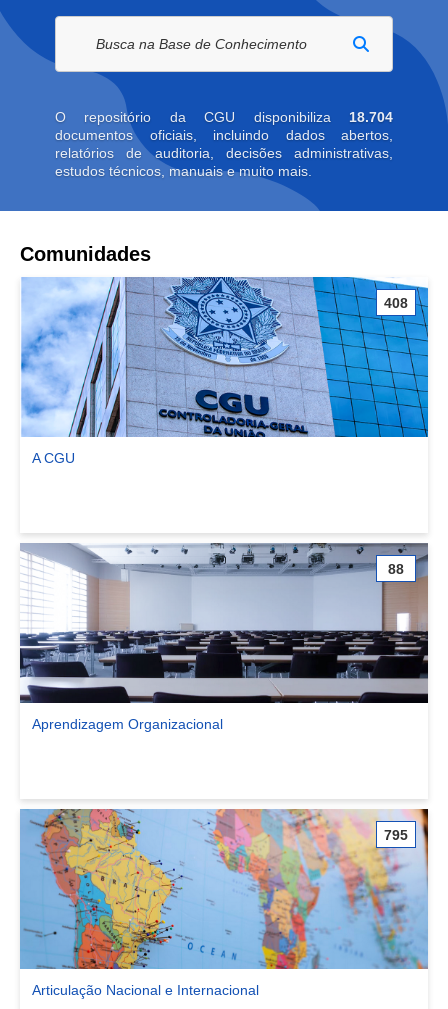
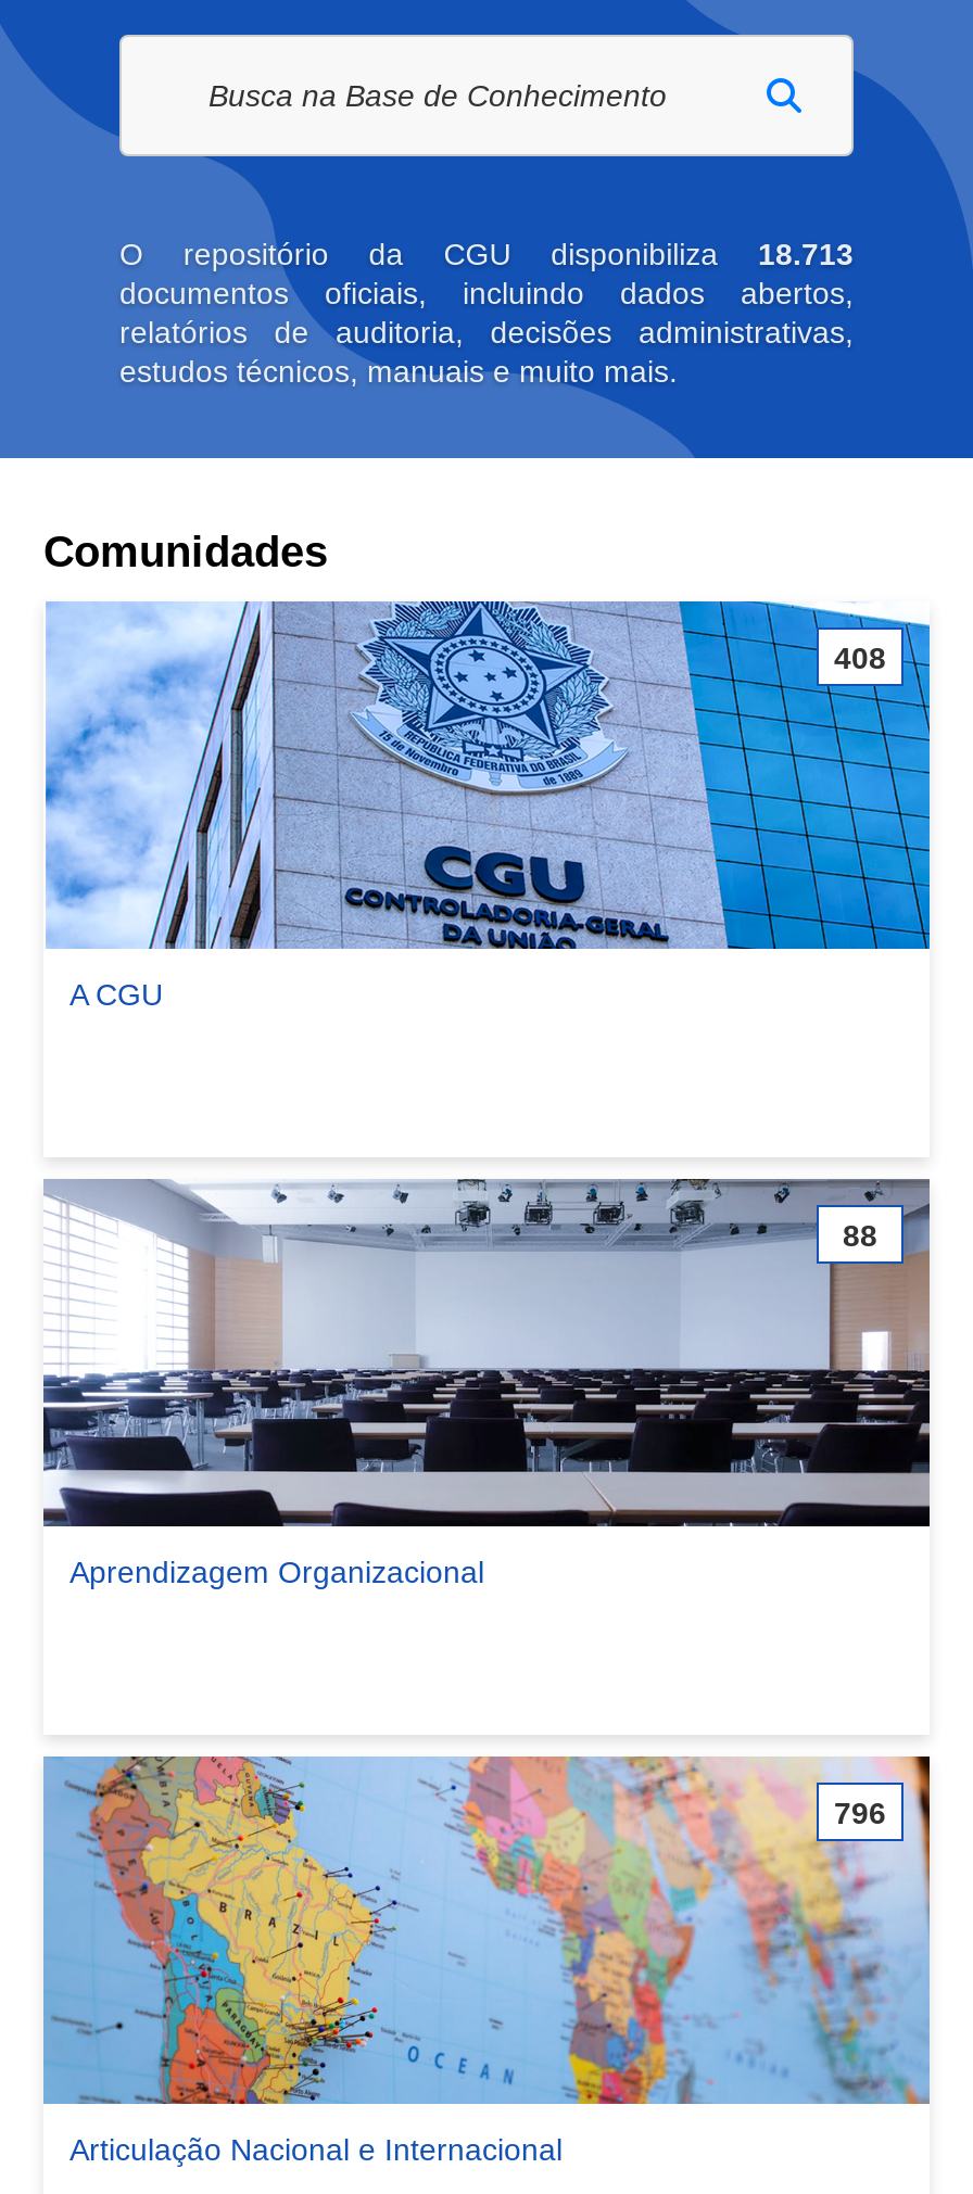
[55,109,393,125] O repositório da CGU disponibiliza 18.704 -> [119,237,854,271] O repositório da CGU disponibiliza 18.713
[384,826,408,842] 795 -> [834,1794,886,1829] 796

